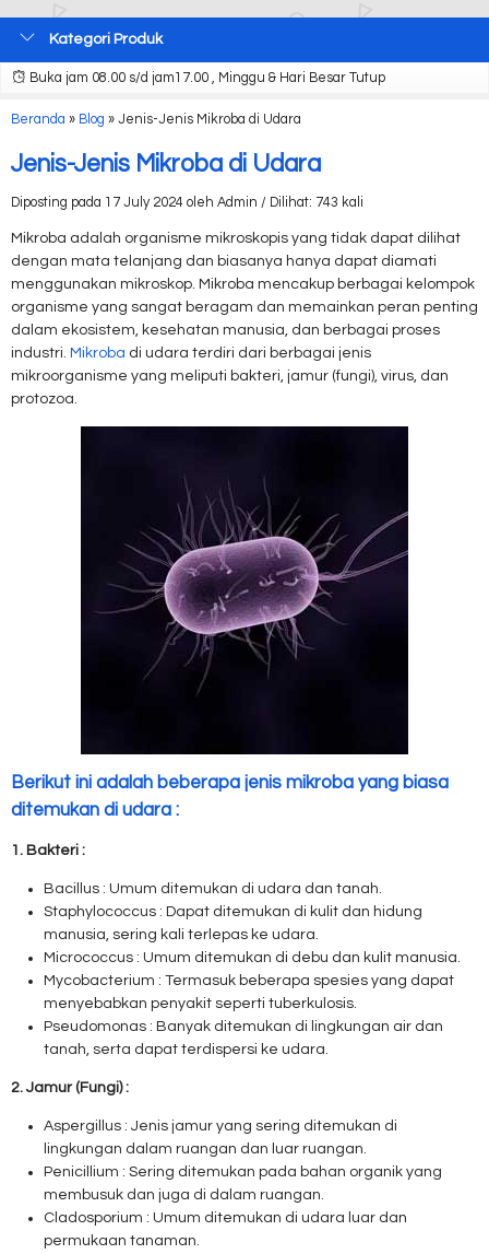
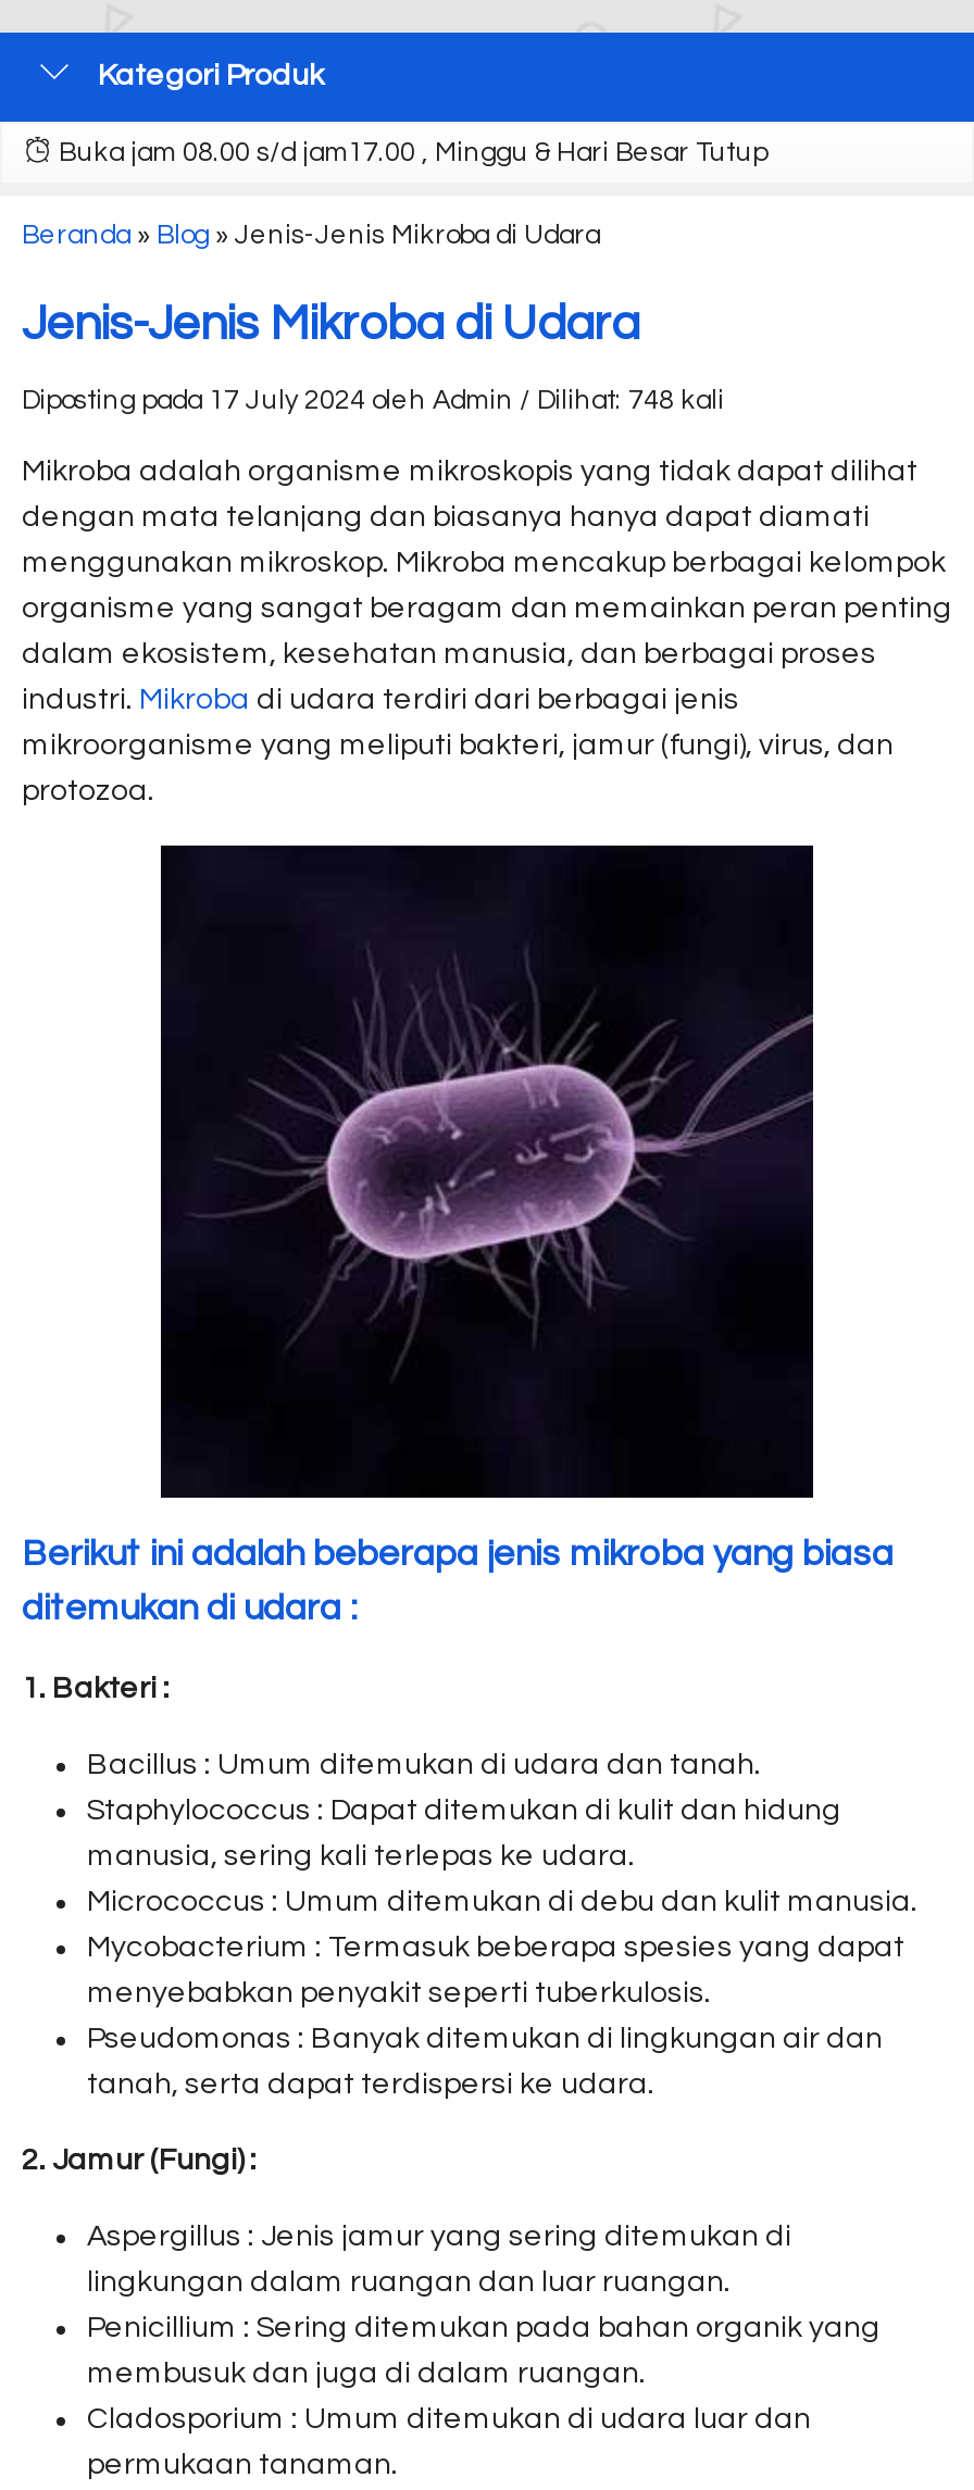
[11,196,363,210] Diposting pada 17 July 2024 oleh Admin / Dilihat: 743 kali -> [22,387,724,415] Diposting pada 17 July 2024 oleh Admin / Dilihat: 748 kali

